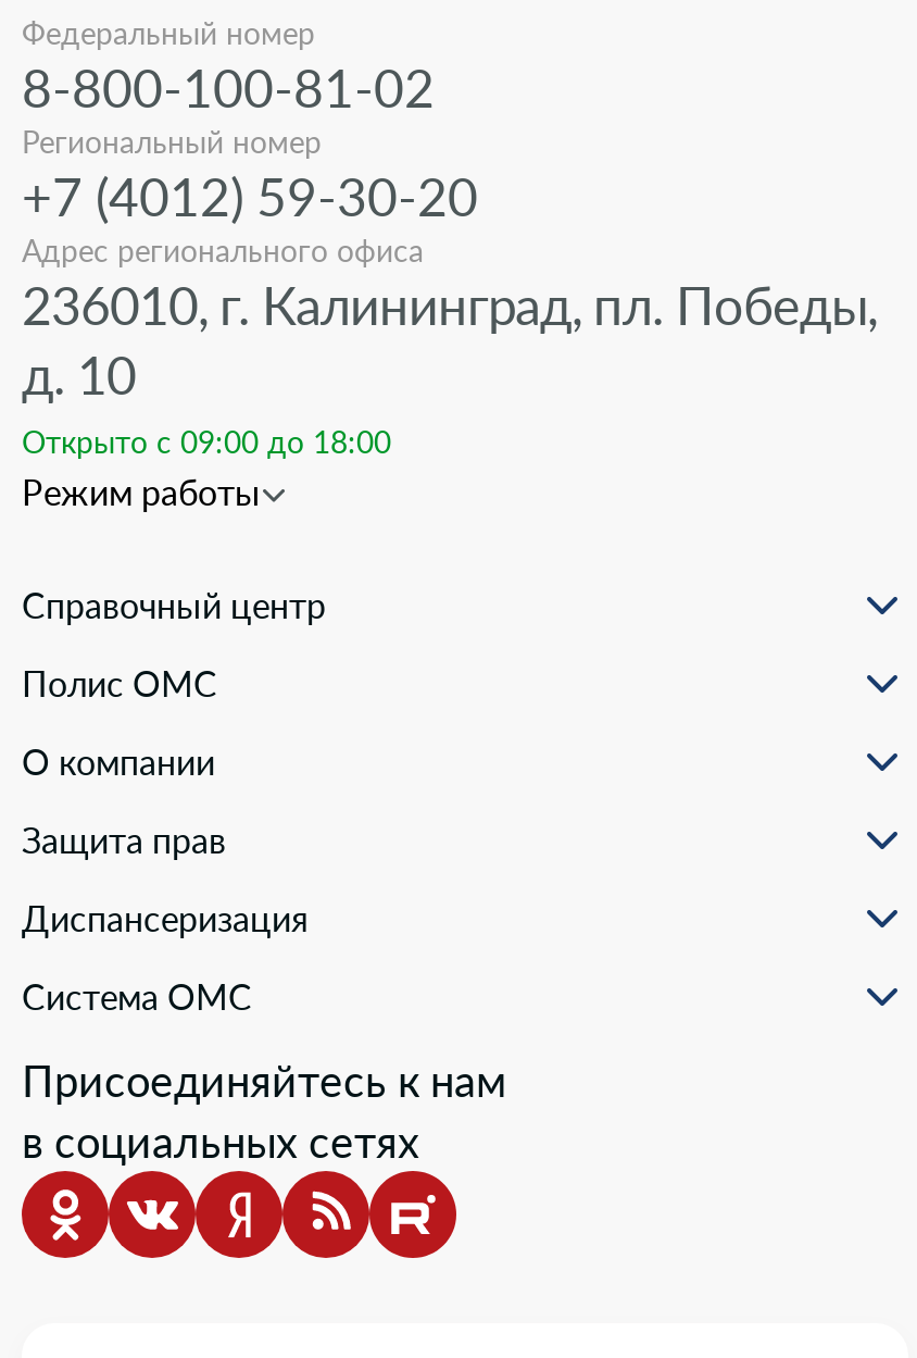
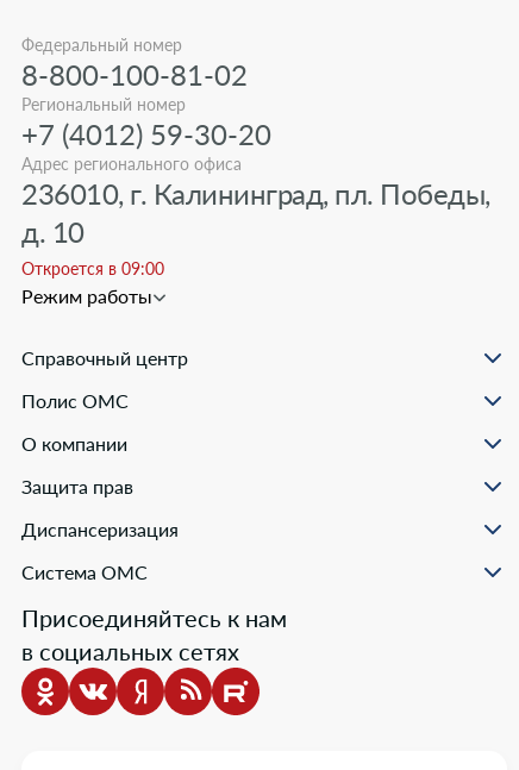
[22,422,391,459] Открыто с 09:00 до 18:00 -> [21,258,164,278] Откроется в 09:00

